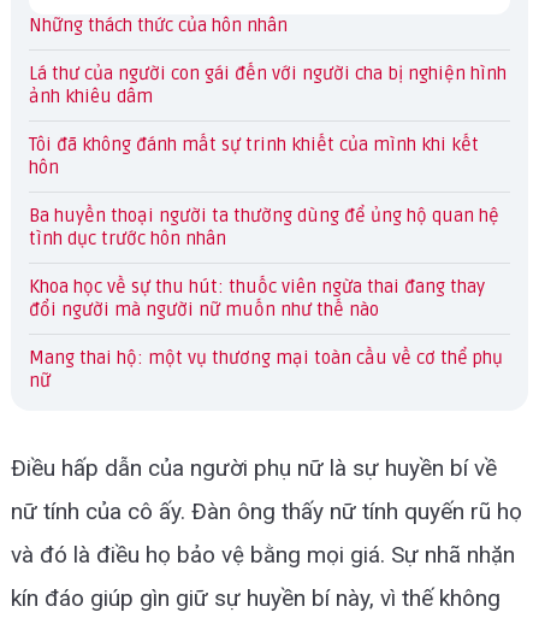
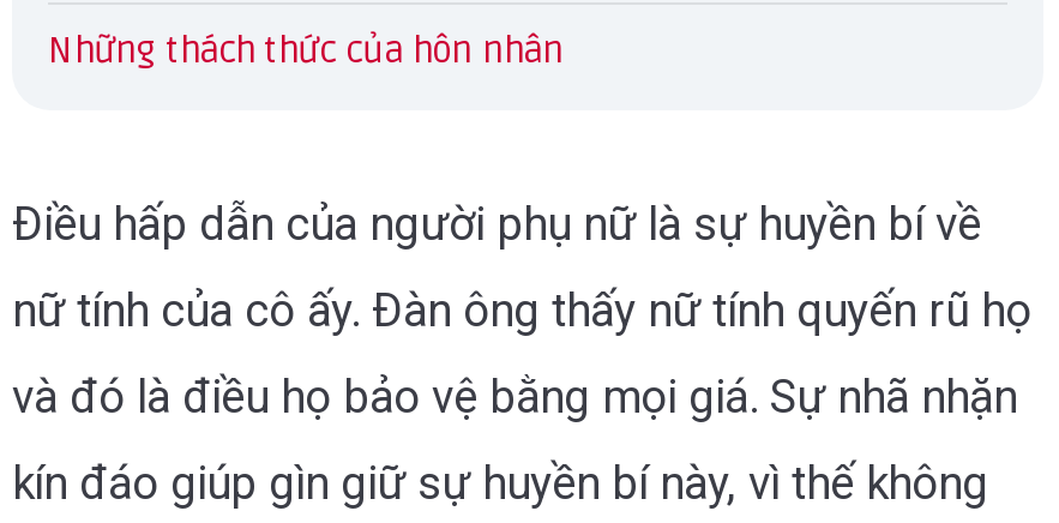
[29,63,507,392] Lá thư của người con gái đến với người cha bị nghiện hình | ảnh khiêu dâm | Tôi đã không đánh mất sự trinh khiết của mình khi kết | hôn | Ba huyền thoại người ta thường dùng để ủng hộ quan hệ | tình dục trước hôn nhân | Khoa học về sự thu hút: thuốc viên ngừa thai đang thay | đổi người mà người nữ muốn như thế nào | Mang thai hộ: một vụ thương mại toàn cầu về cơ thể phụ | nữ -> none

